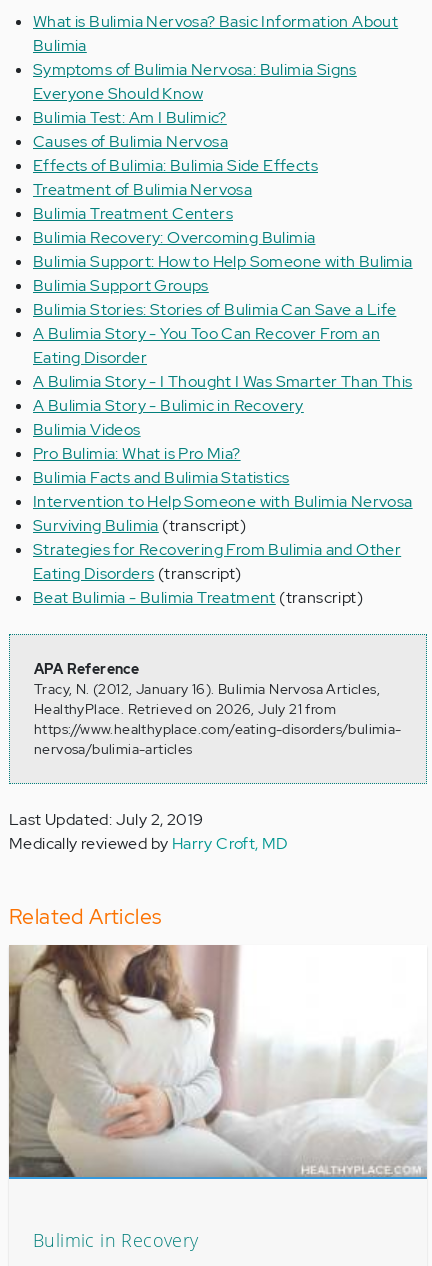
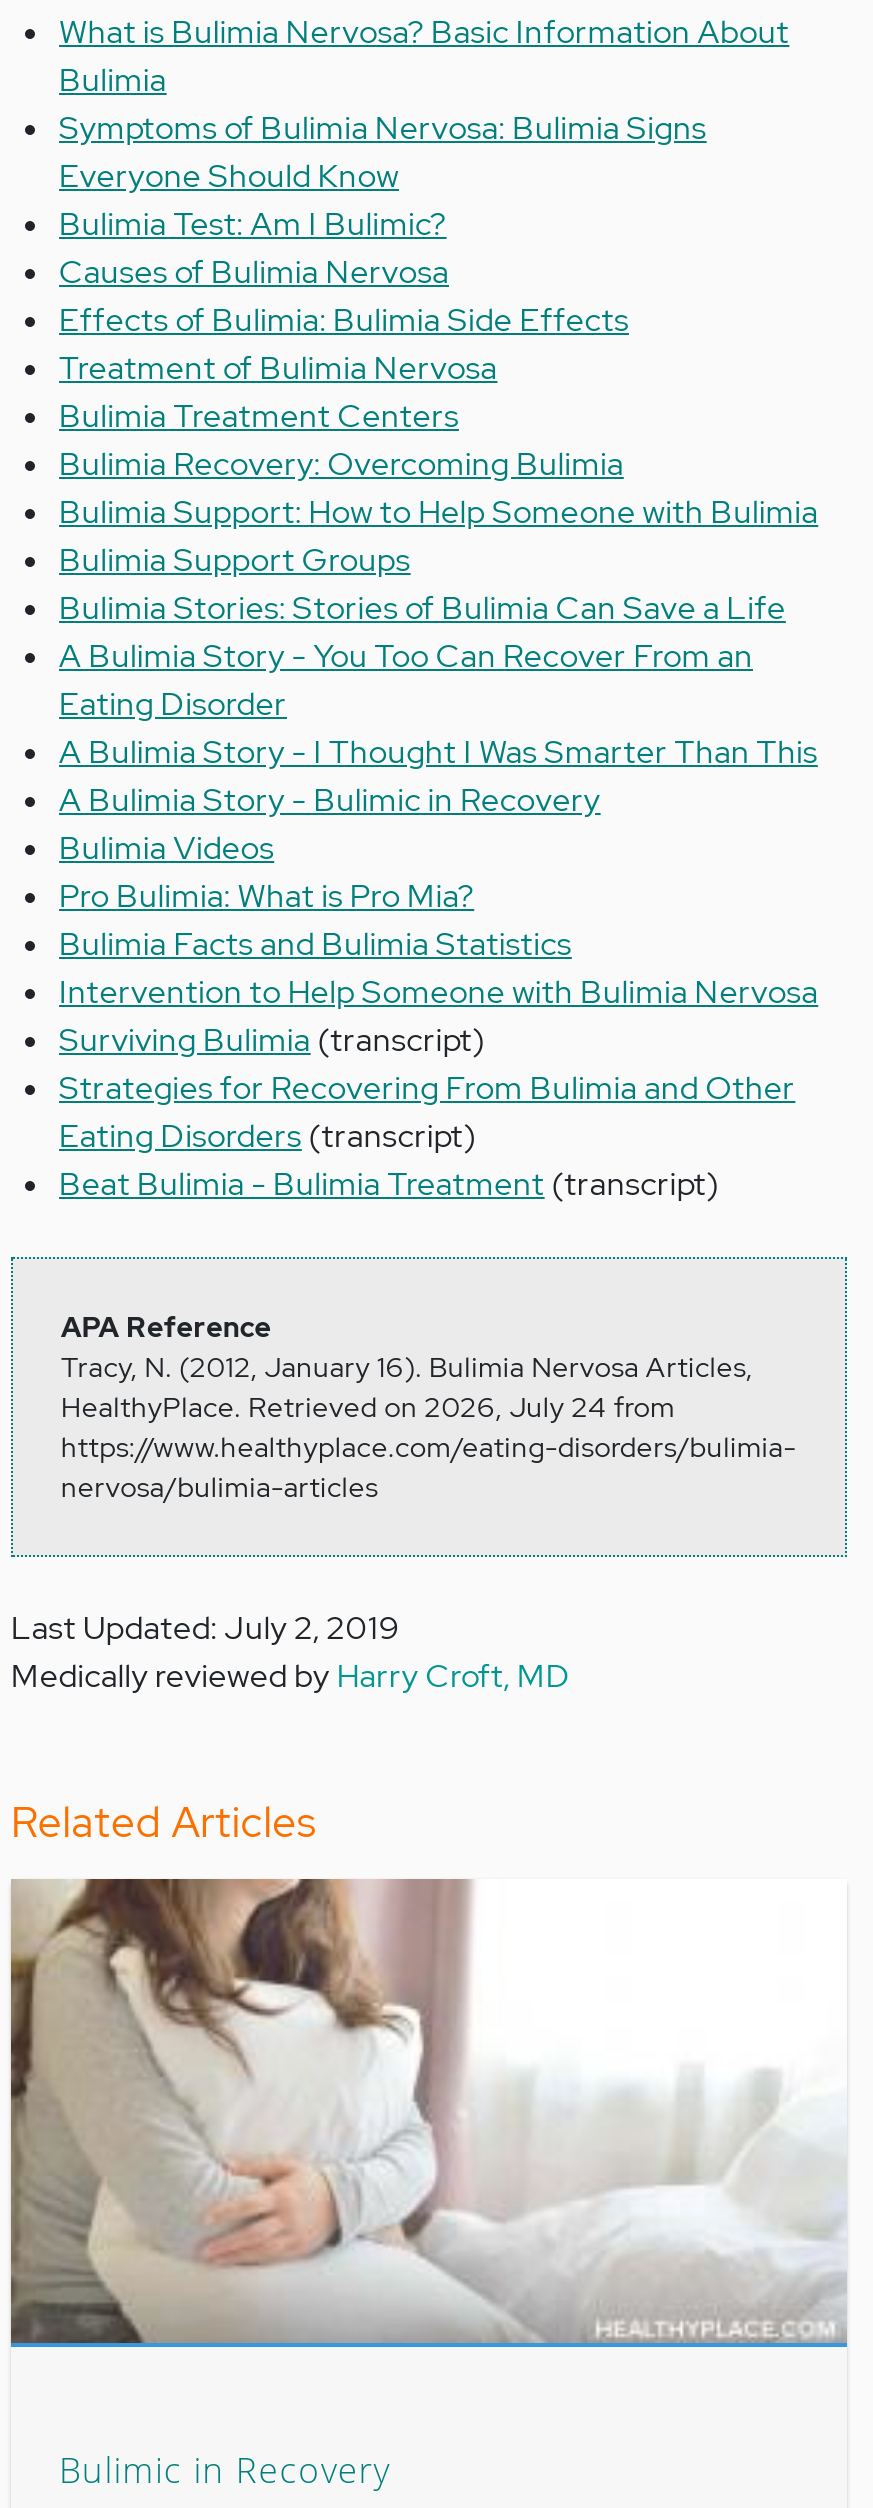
[34,700,336,718] HealthyPlace. Retrieved on 2026, July 21 from -> [61,1389,675,1425] HealthyPlace. Retrieved on 2026, July 24 from

